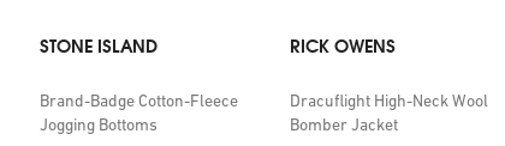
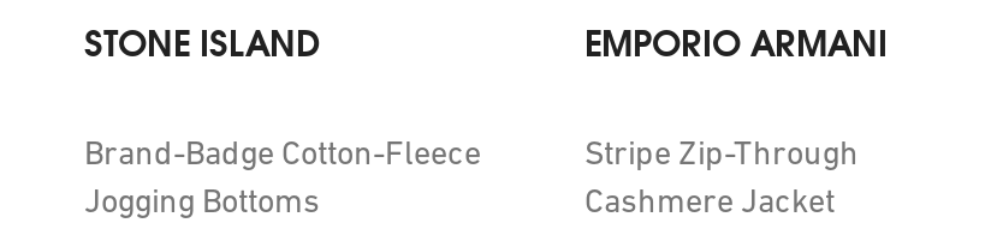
[290,35,396,58] RICK OWENS -> [584,21,888,66] EMPORIO ARMANI
[290,91,488,134] Dracuflight High-Neck Wool | Bomber Jacket -> [584,133,861,219] Stripe Zip-Through | Cashmere Jacket

